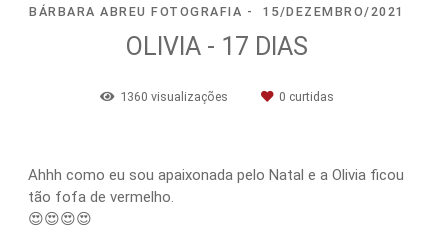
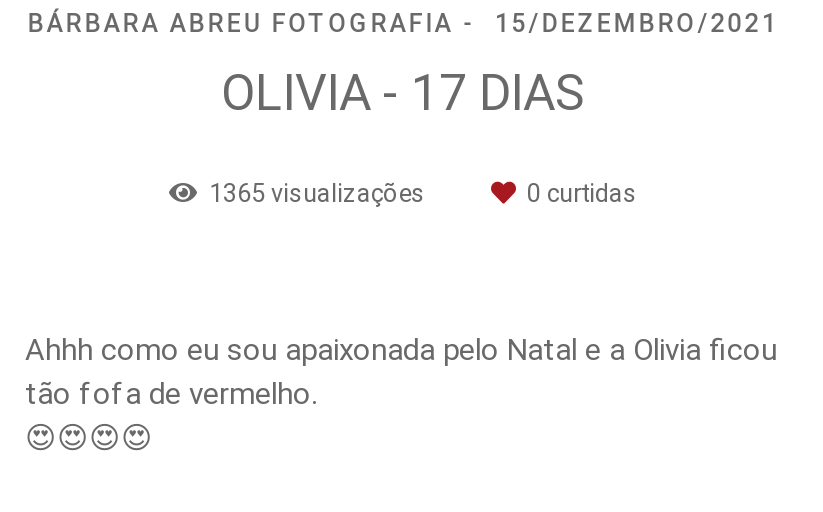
[120,89,231,104] 1360 visualizações -> [209,177,431,207] 1365 visualizações

